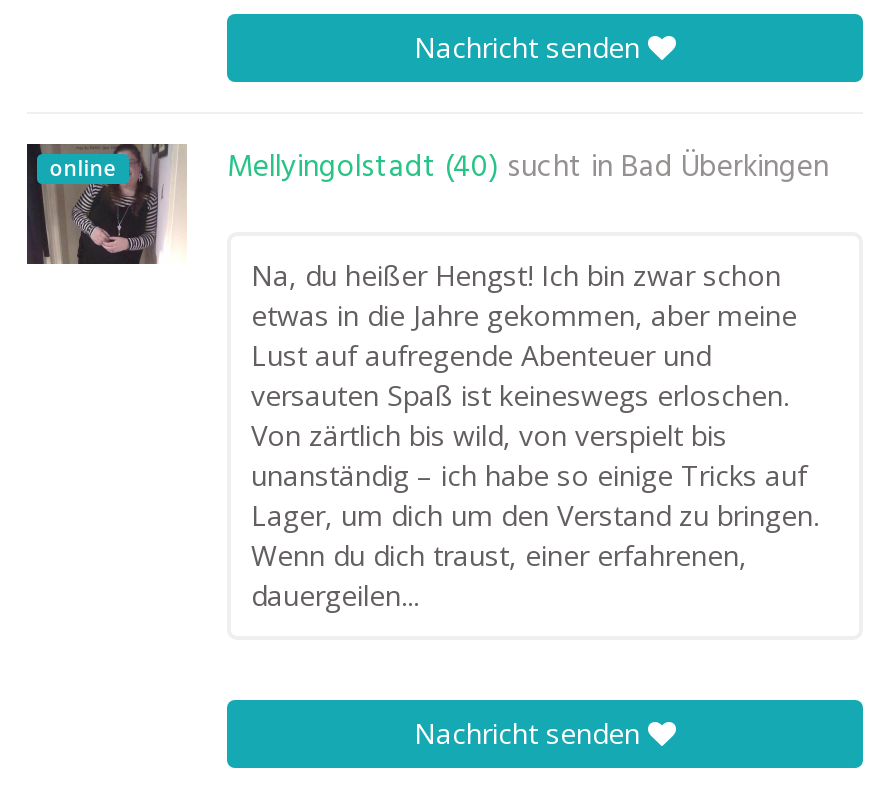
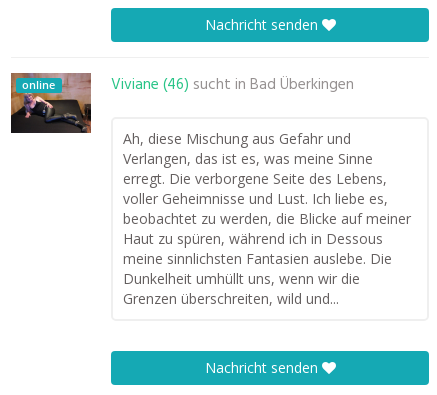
[25,142,829,266] [image] | Mellyingolstadt (40) sucht in Bad Überkingen -> [10,72,354,134] [image] | Viviane (46) sucht in Bad Überkingen
[251,255,819,613] Na, du heißer Hengst! Ich bin zwar schon | etwas in die Jahre gekommen, aber meine | Lust auf aufregende Abenteuer und | versauten Spaß ist keineswegs erloschen. | Von zärtlich bis wild, von verspielt bis | unanständig – ich habe so einige Tricks auf | Lager, um dich um den Verstand zu bringen. | Wenn du dich traust, einer erfahrenen, | dauergeilen... -> [123,128,411,307] Ah, diese Mischung aus Gefahr und | Verlangen, das ist es, was meine Sinne | erregt. Die verborgene Seite des Lebens, | voller Geheimnisse und Lust. Ich liebe es, | beobachtet zu werden, die Blicke auf meiner | Haut zu spüren, während ich in Dessous | meine sinnlichsten Fantasien auslebe. Die | Dunkelheit umhüllt uns, wenn wir die | Grenzen überschreiten, wild und...

